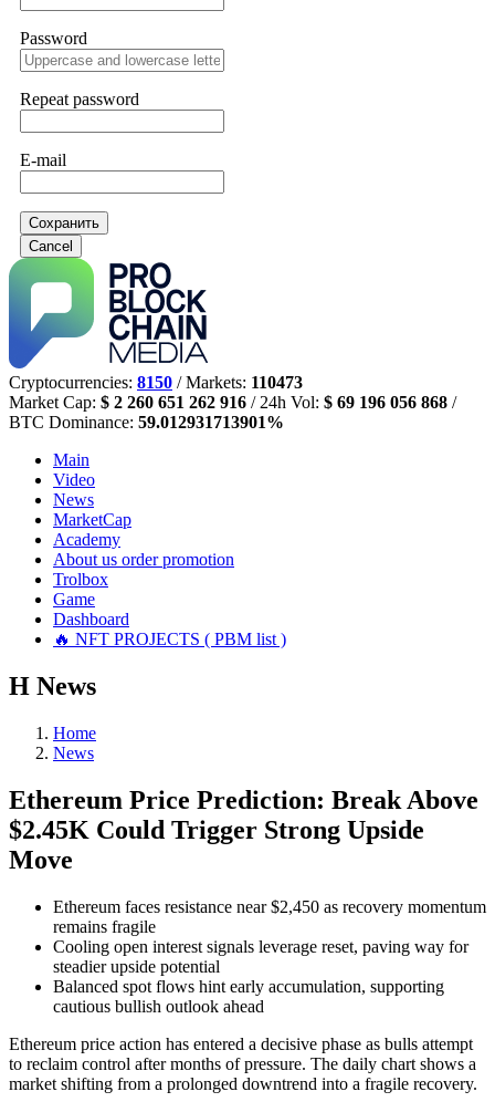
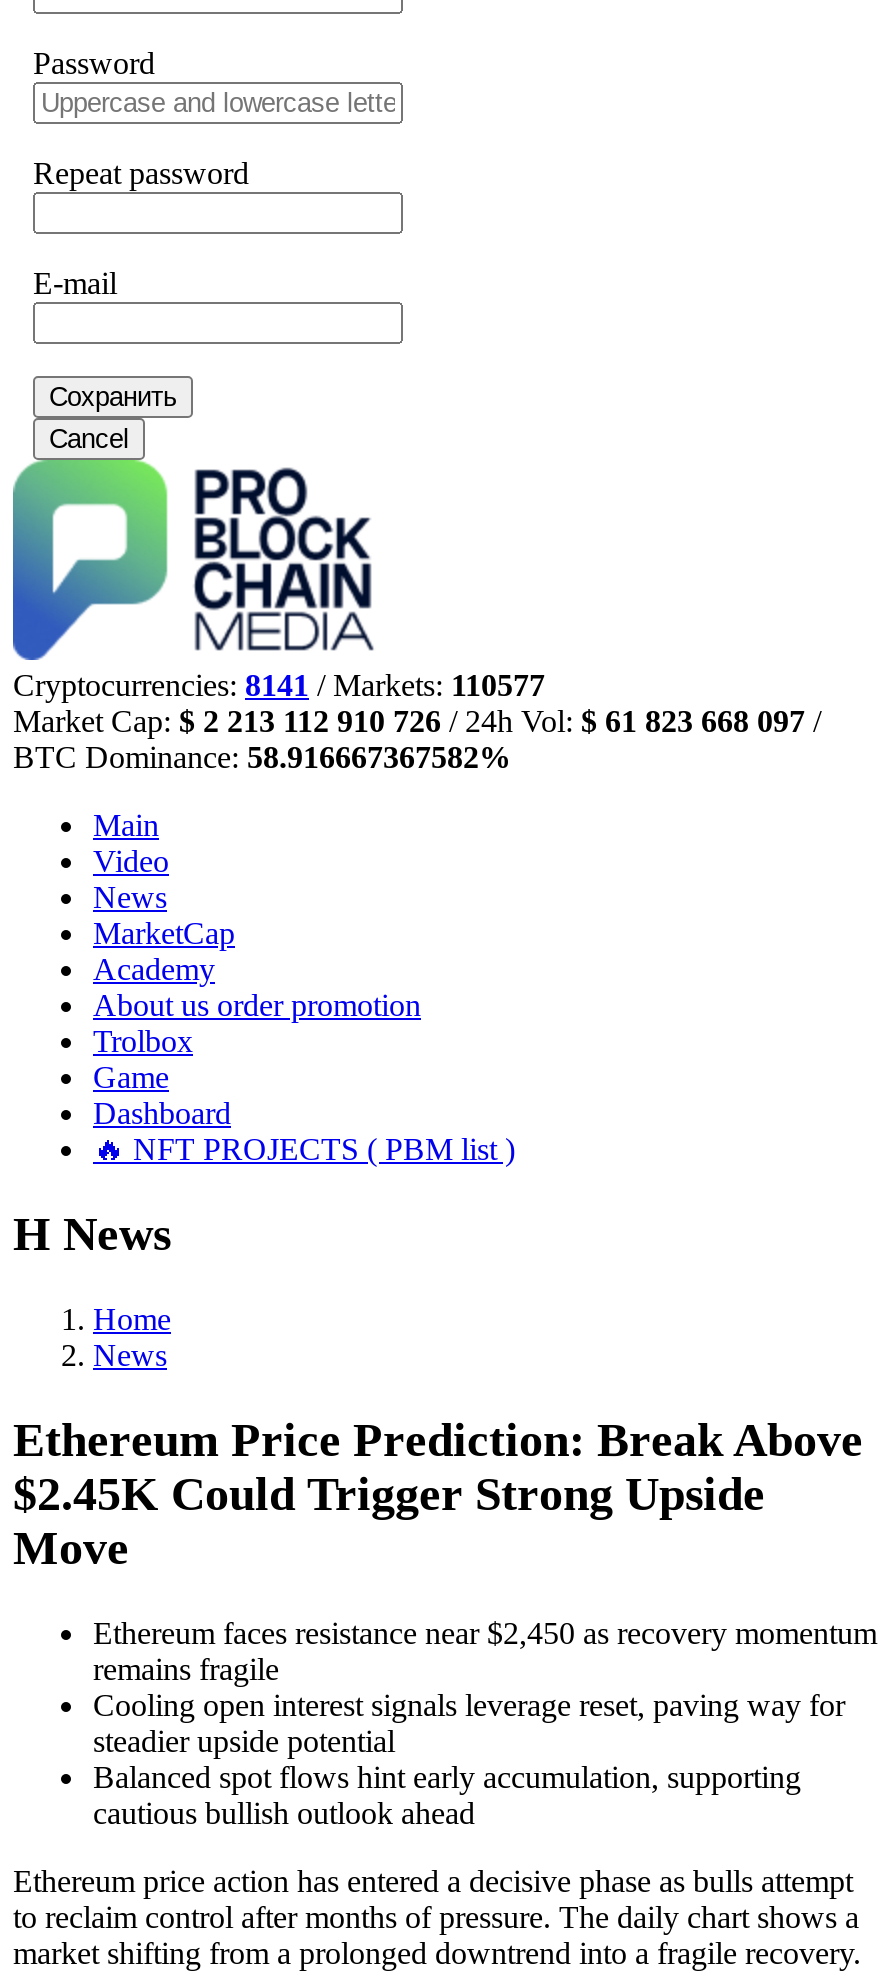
[9,373,303,392] Cryptocurrencies: 8150 / Markets: 110473 -> [13,668,545,702] Cryptocurrencies: 8141 / Markets: 110577
[9,393,456,411] Market Cap: $ 2 260 651 262 916 / 24h Vol: $ 69 196 056 868 / -> [13,704,821,738] Market Cap: $ 2 213 112 910 726 / 24h Vol: $ 61 823 668 097 /
[9,413,284,431] BTC Dominance: 59.012931713901% -> [13,740,511,774] BTC Dominance: 58.916667367582%

